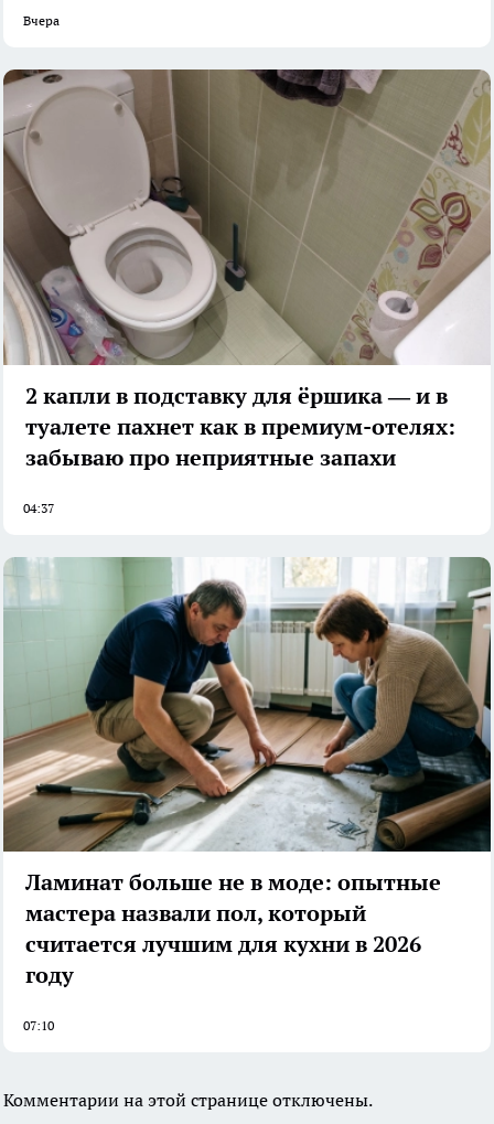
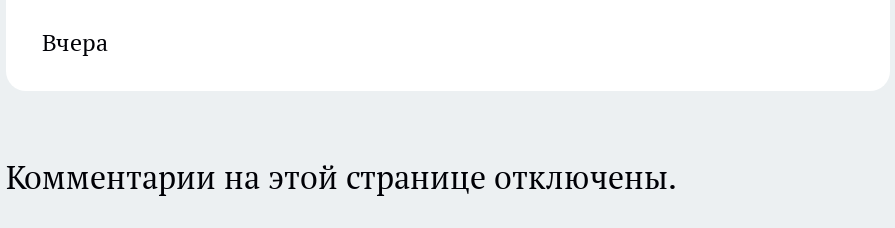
[3,68,491,516] [image] | 2 капли в подставку для ёршика — и в | туалете пахнет как в премиум-отелях: | забываю про неприятные запахи | 04:37 -> none
[3,556,491,1034] [image] | Ламинат больше не в моде: опытные | мастера назвали пол, который | считается лучшим для кухни в 2026 | году | 07:10 -> none

